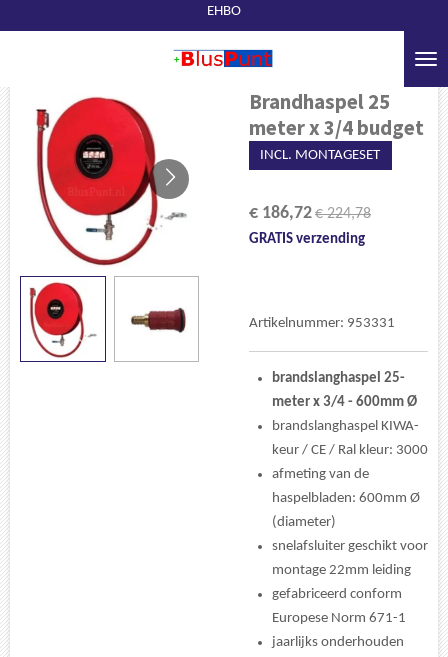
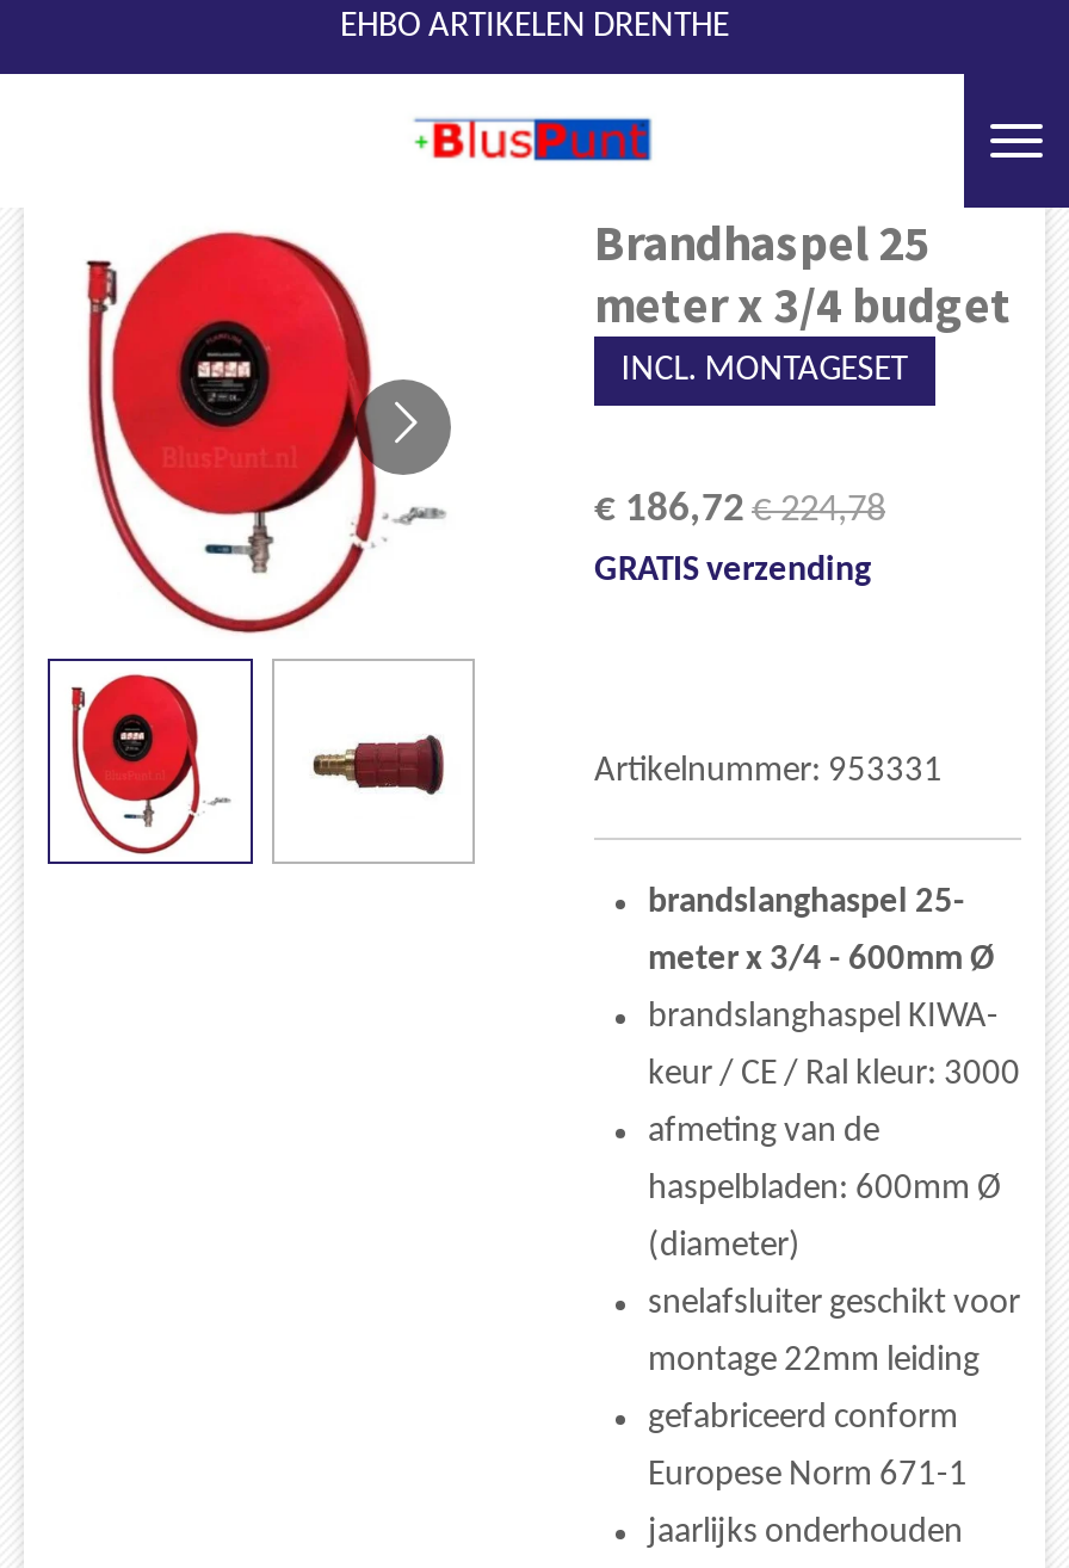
[207,3,241,18] EHBO -> [340,8,729,44] EHBO ARTIKELEN DRENTHE

